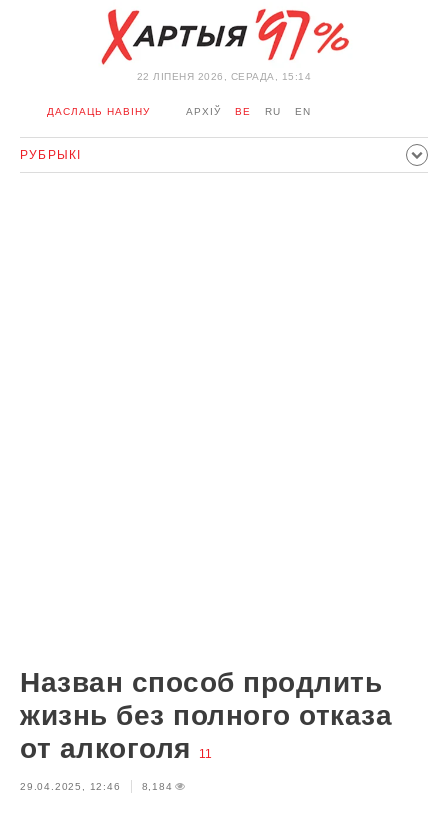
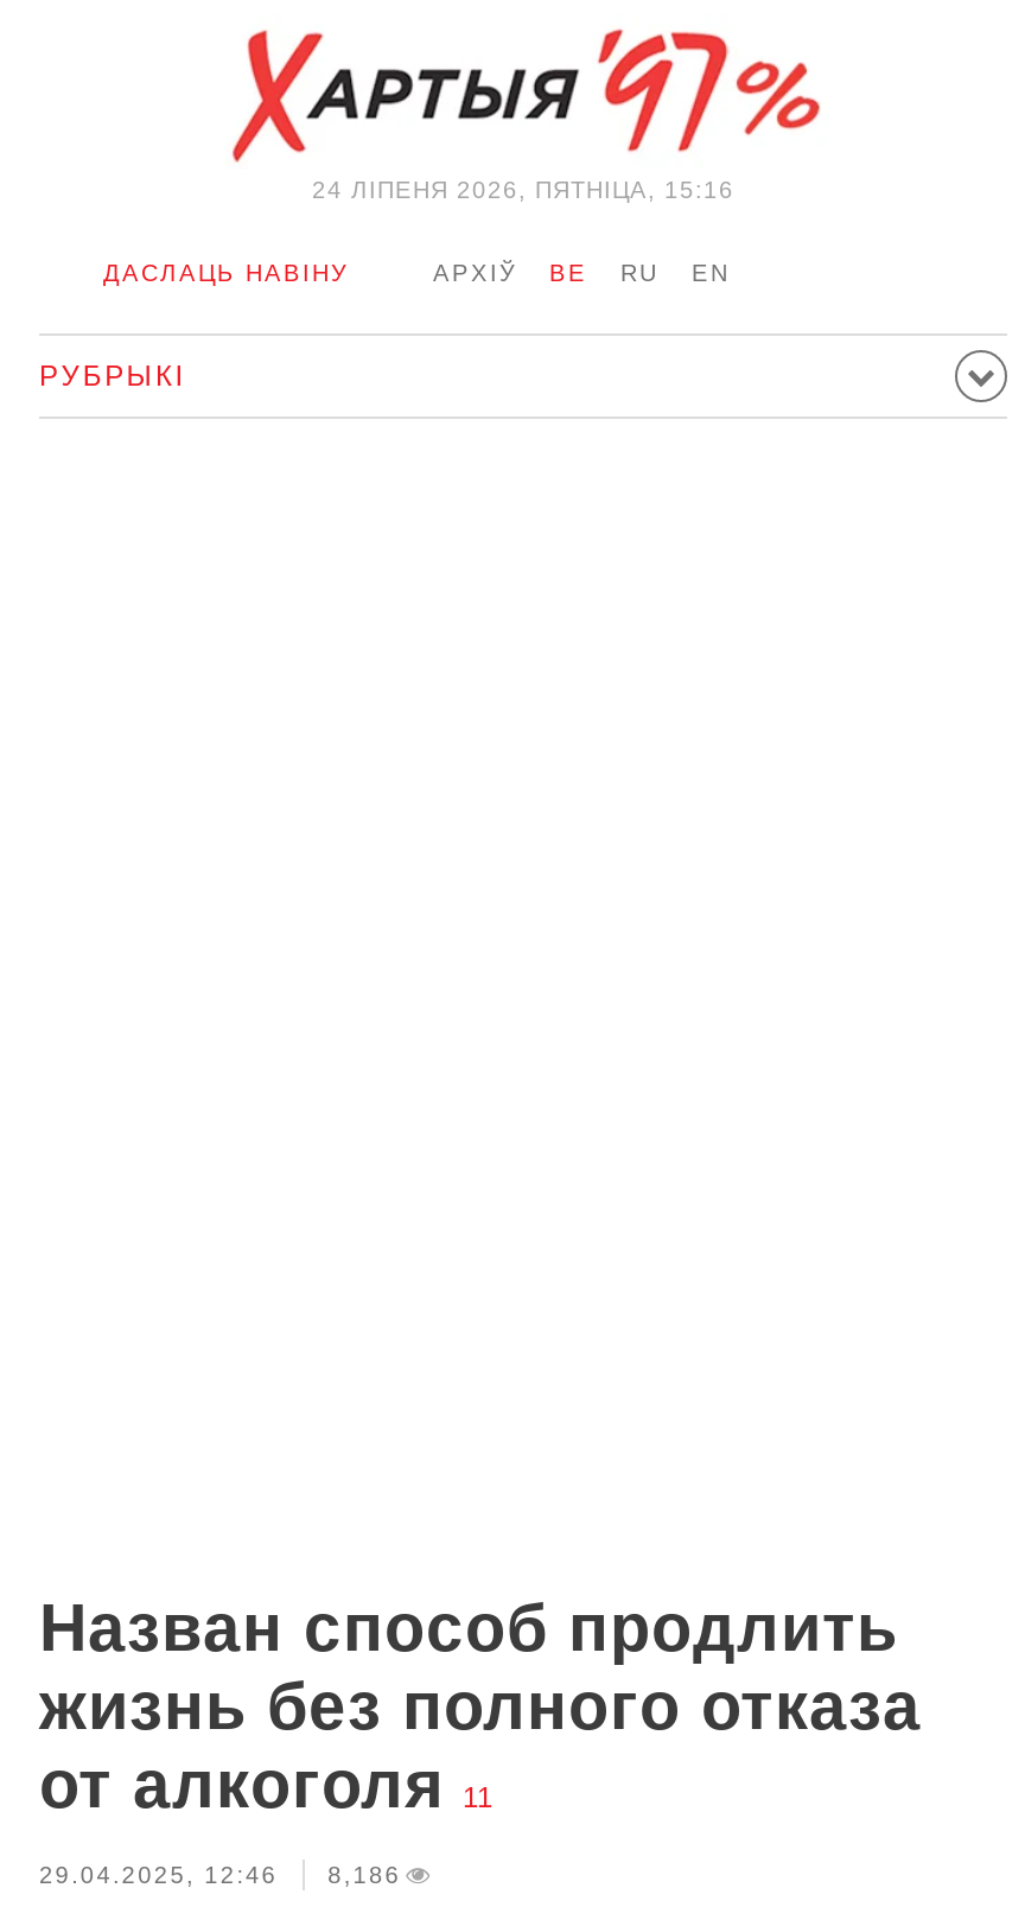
[137,71,311,82] 22 ЛIПЕНЯ 2026, СЕРАДА, 15:14 -> [312,177,734,203] 24 ЛIПЕНЯ 2026, ПЯТНІЦА, 15:16
[20,781,173,792] 29.04.2025, 12:46 8,184 -> [39,1862,401,1888] 29.04.2025, 12:46 8,186

